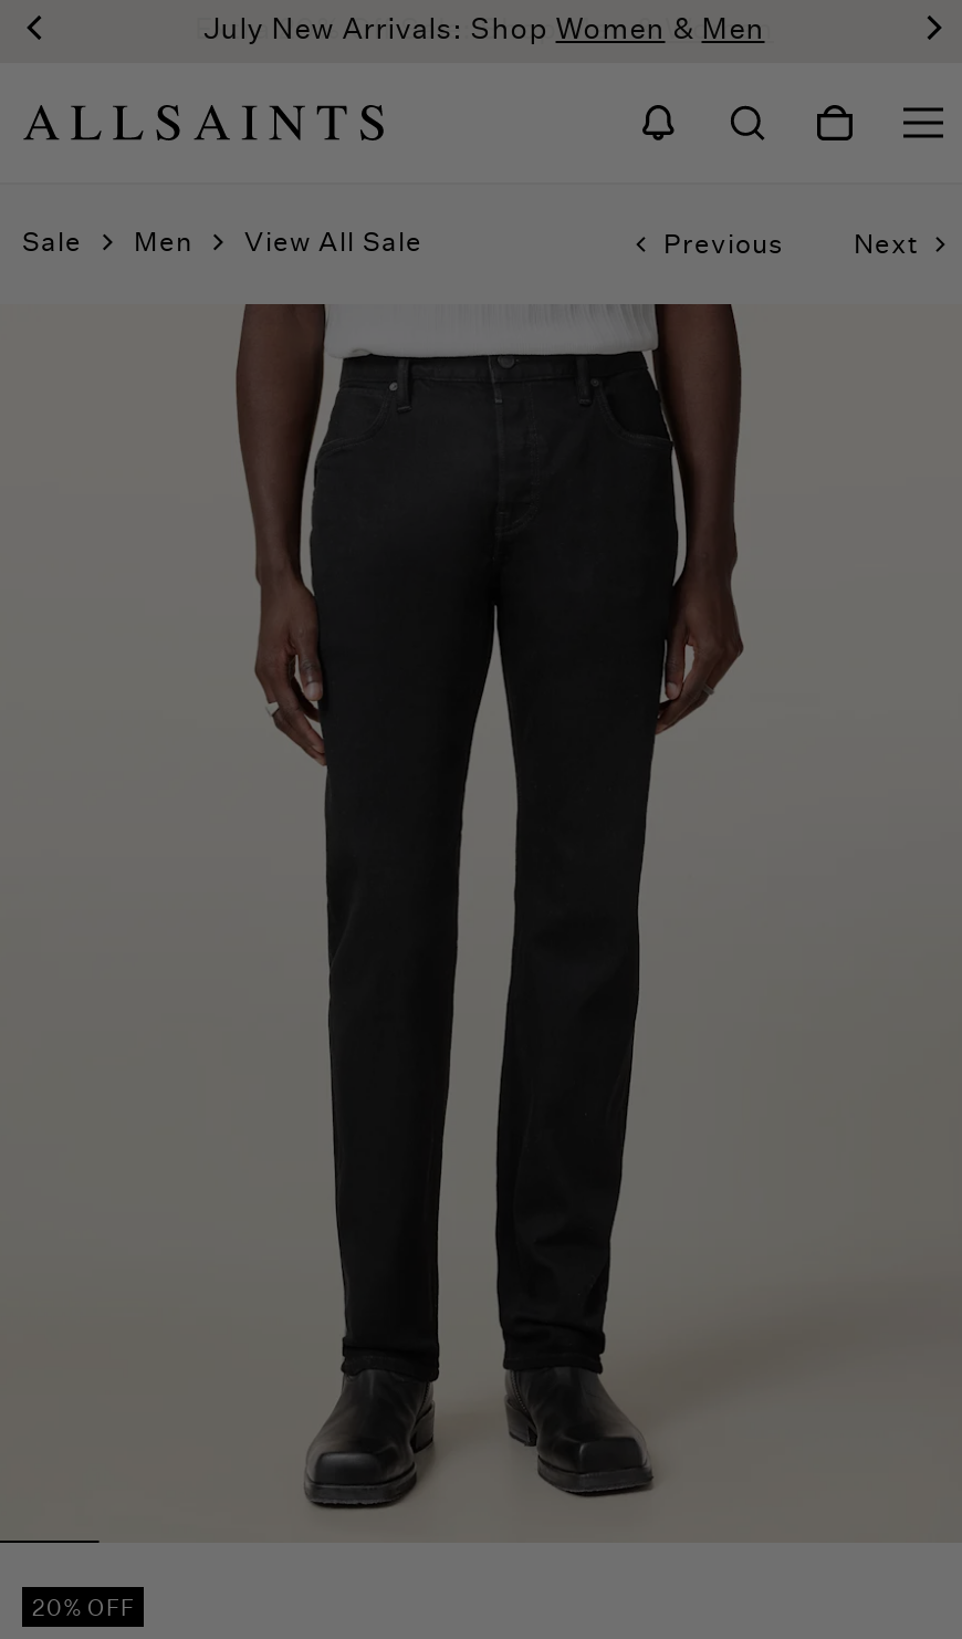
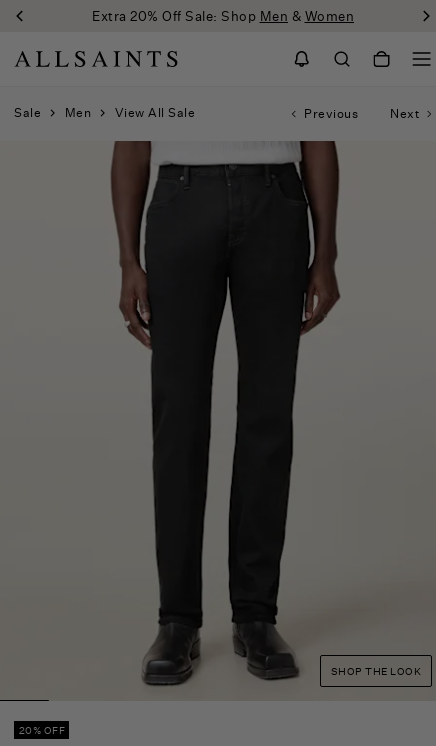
[204,10,765,45] July New Arrivals: Shop Women & Men -> [92,8,354,24] Extra 20% Off Sale: Shop Men & Women
none -> [330,665,421,677] SHOP THE LOOK

